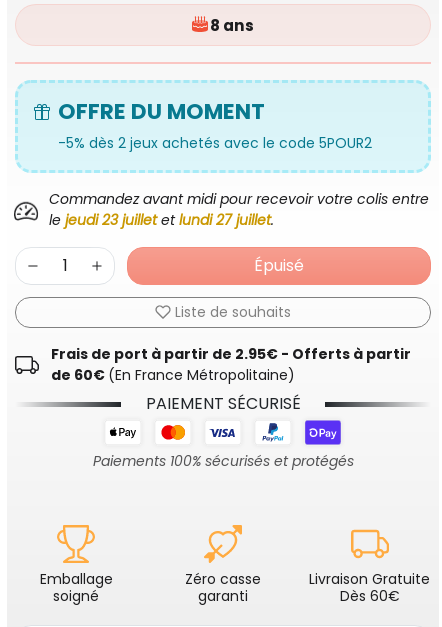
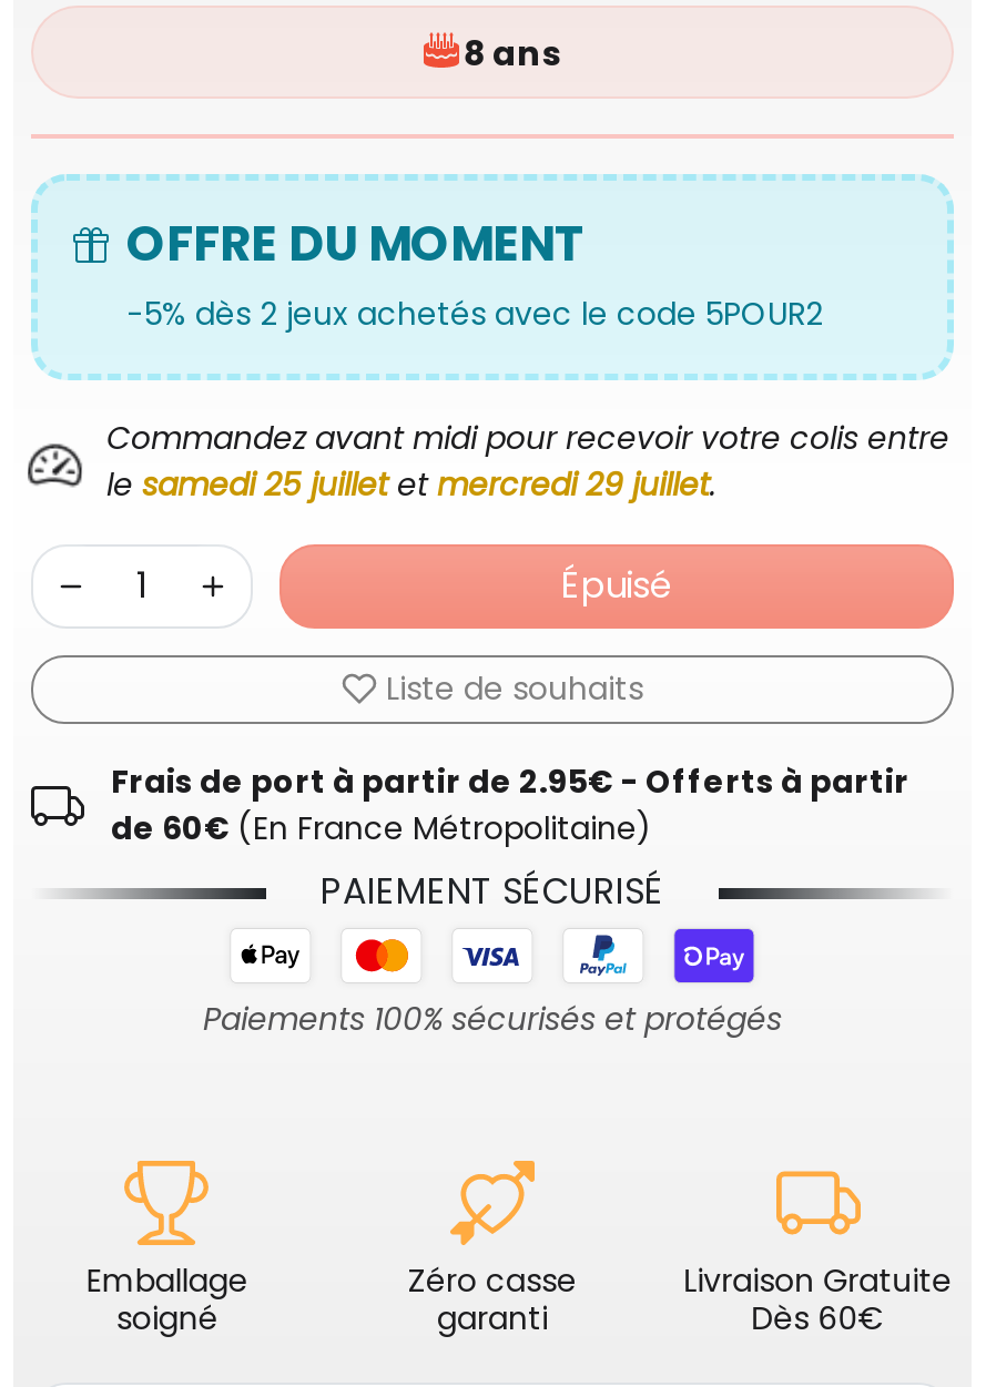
[49,210,274,230] le jeudi 23 juillet et lundi 27 juillet. -> [106,462,716,507] le samedi 25 juillet et mercredi 29 juillet.

